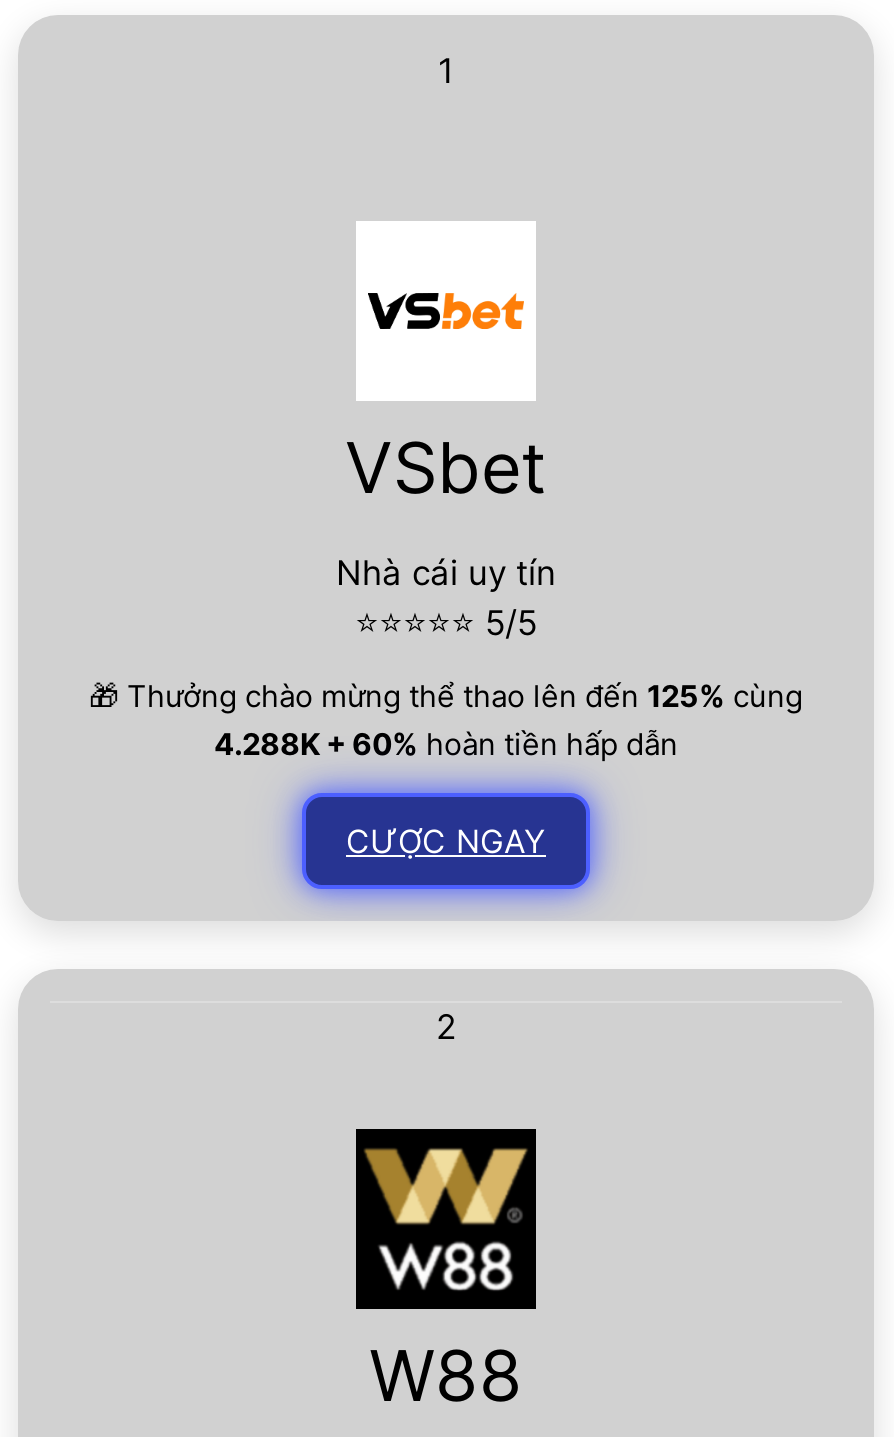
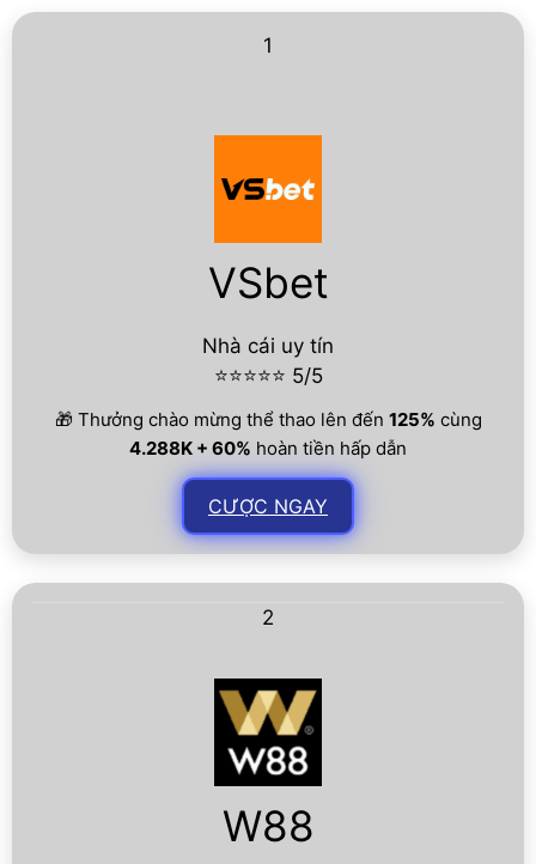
[356,221,536,401] [image] -> [213,134,323,244] [image]

